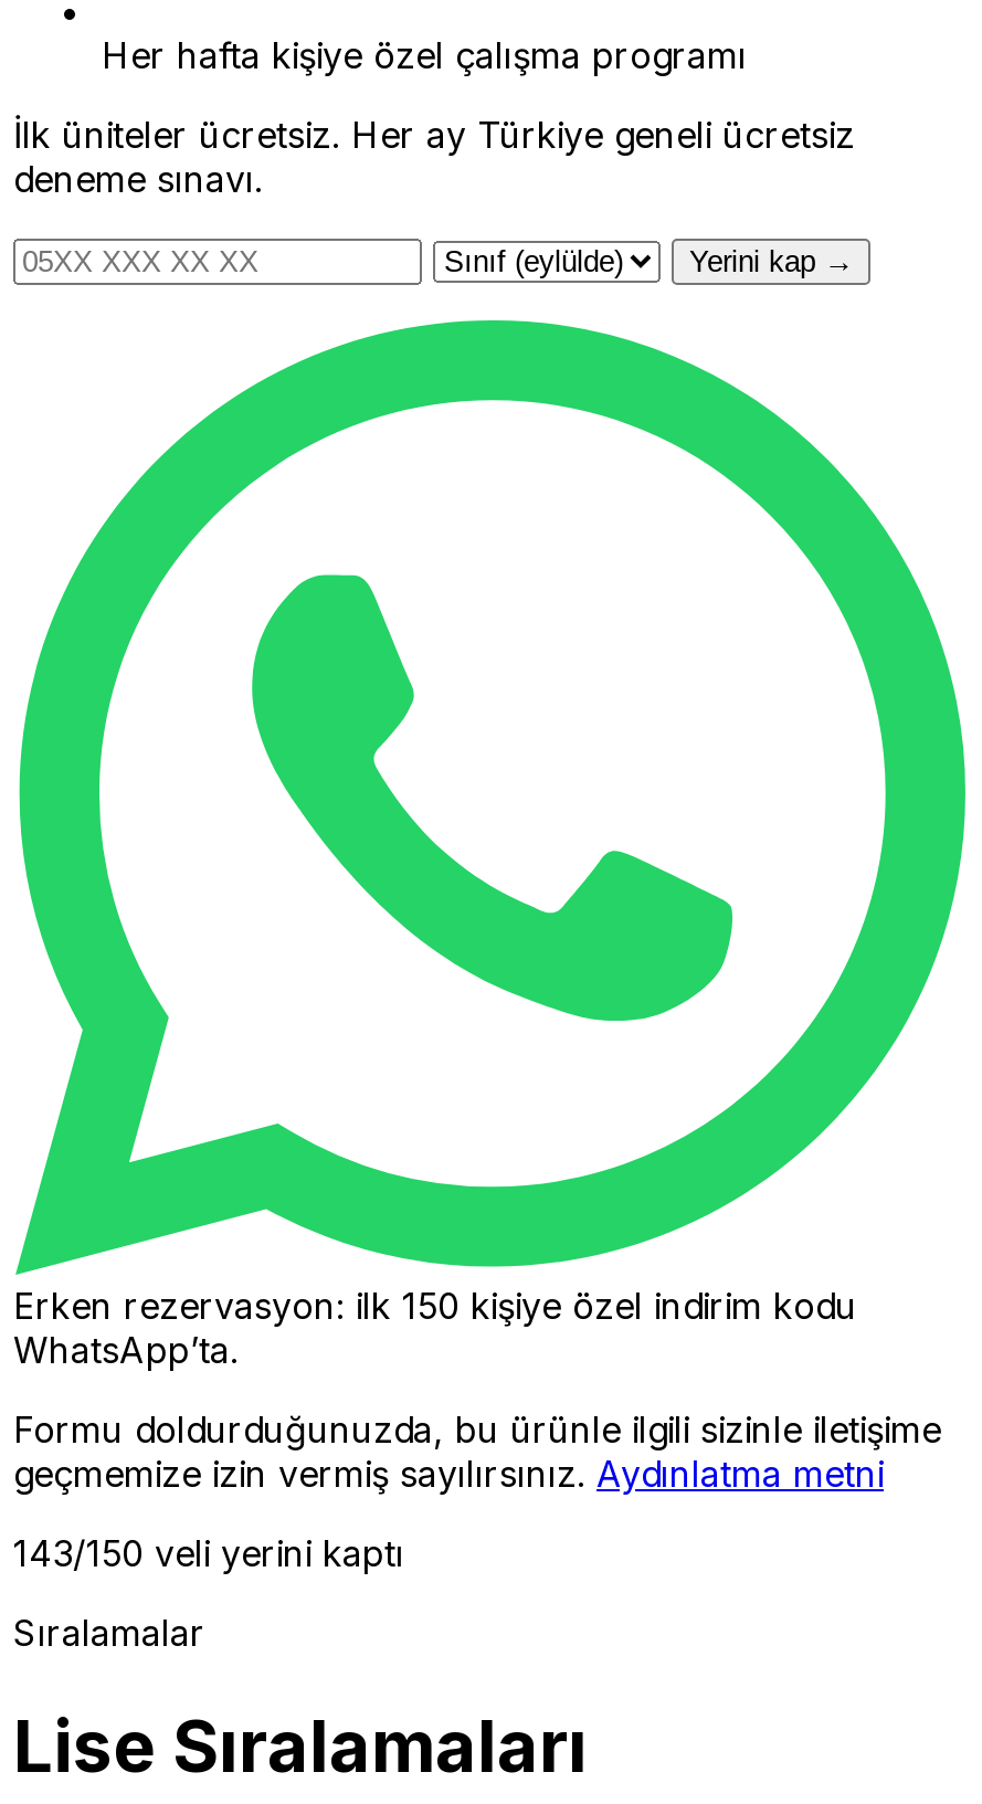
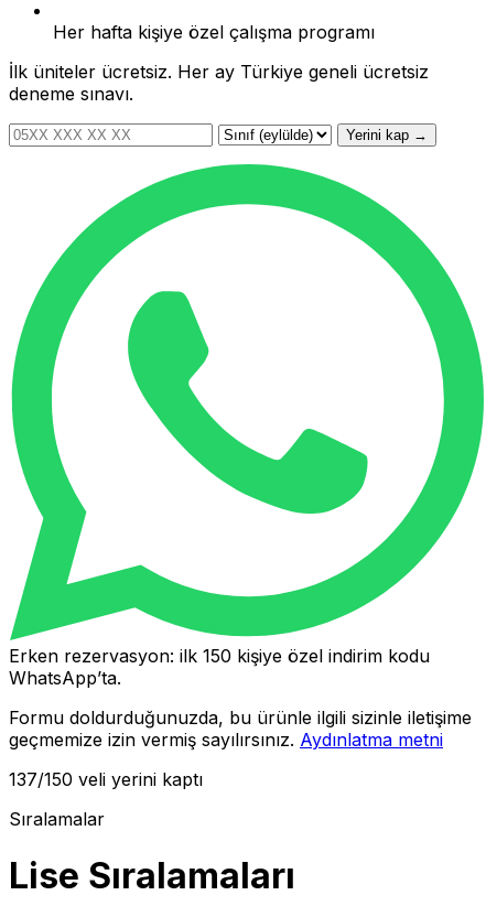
[13,1532,404,1576] 143/150 veli yerini kaptı -> [9,769,203,791] 137/150 veli yerini kaptı

